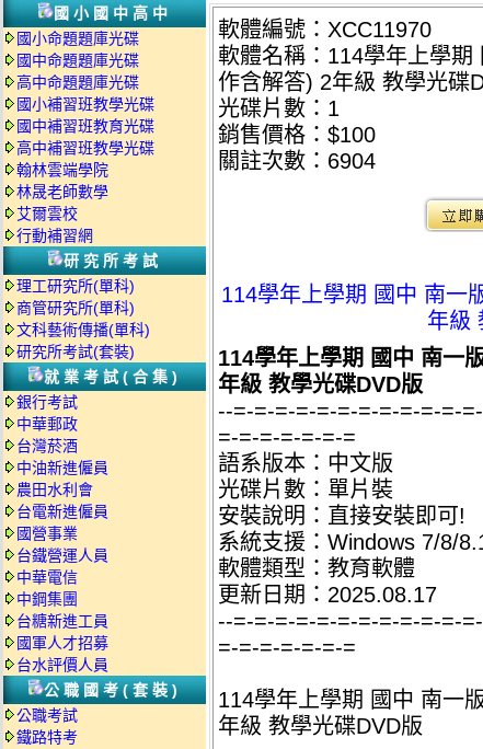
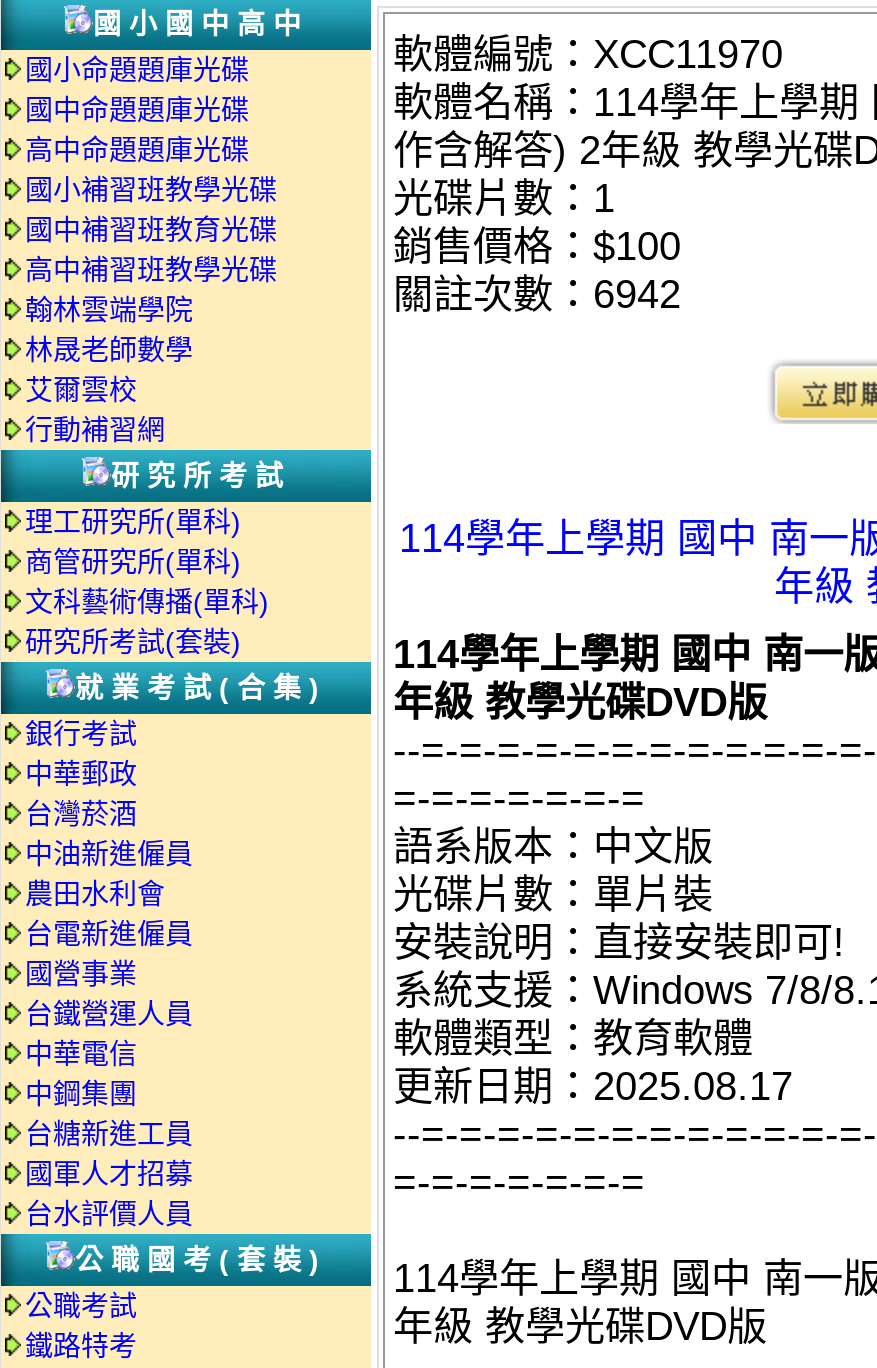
[218,149,376,173] 關註次數：6904 -> [393,272,681,316] 關註次數：6942

